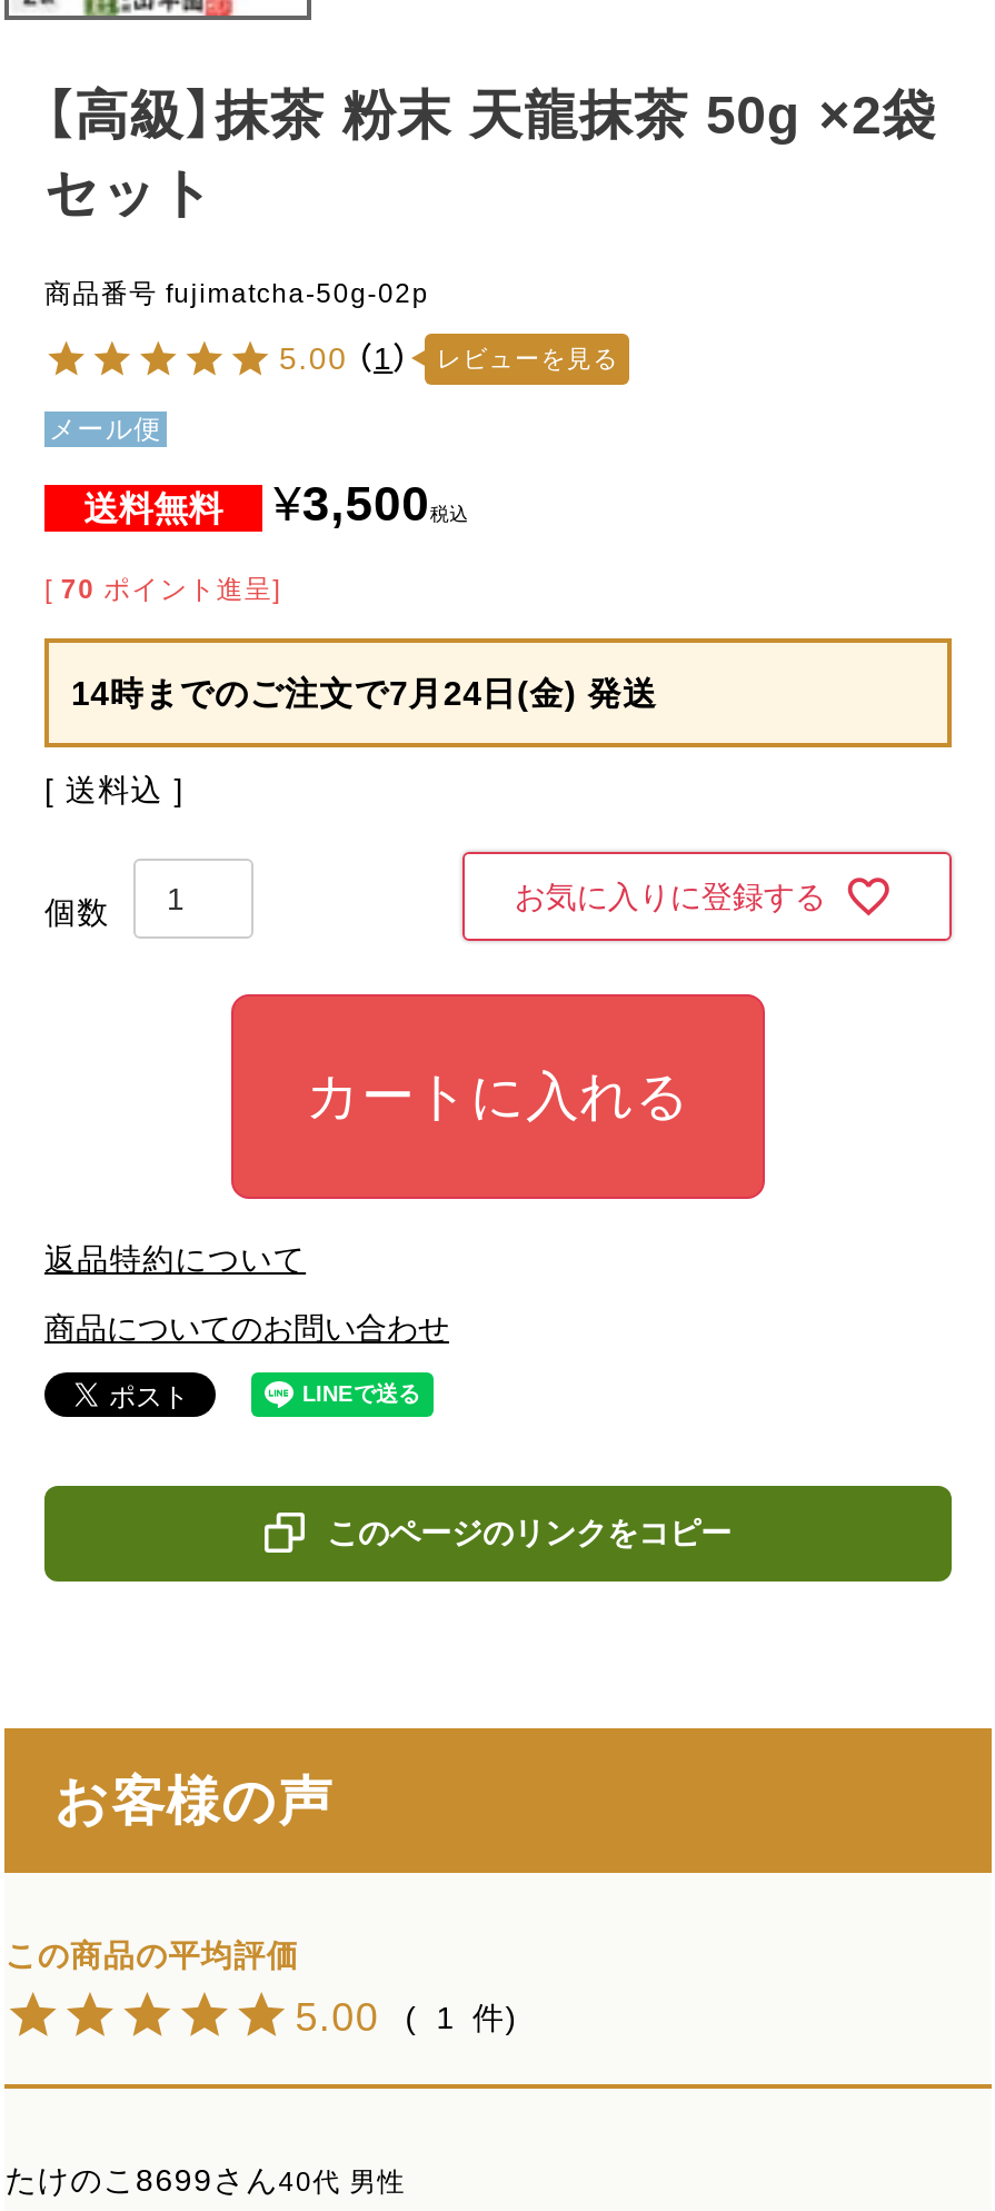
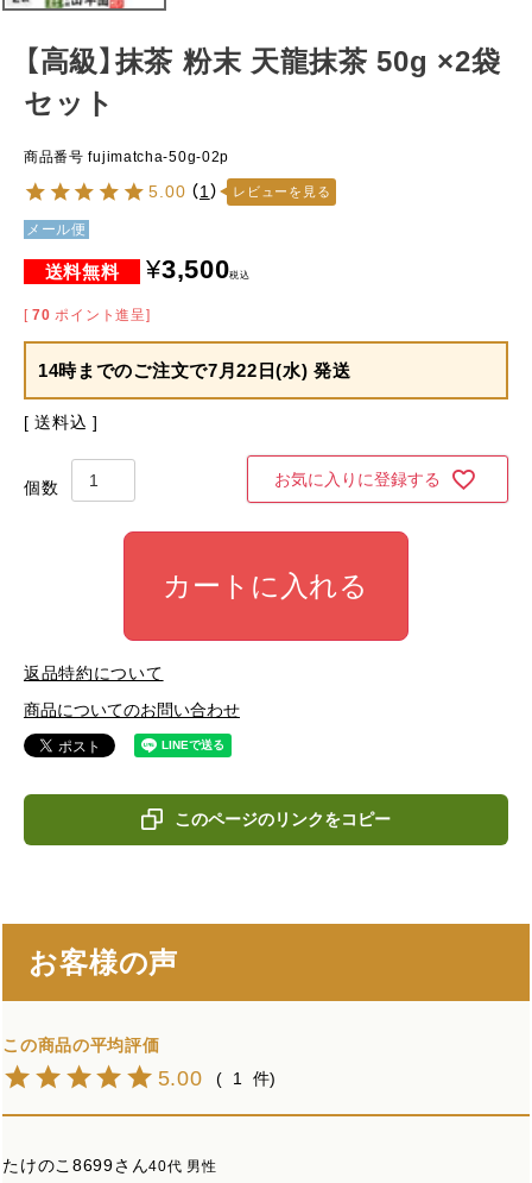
[71,673,657,711] 14時までのご注文で7月24日(金) 発送 -> [38,360,351,380] 14時までのご注文で7月22日(水) 発送

